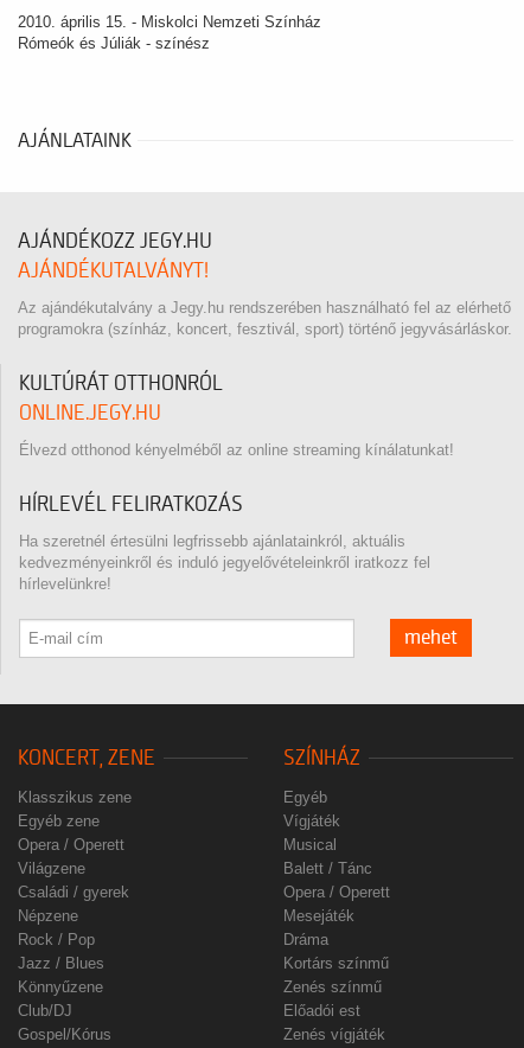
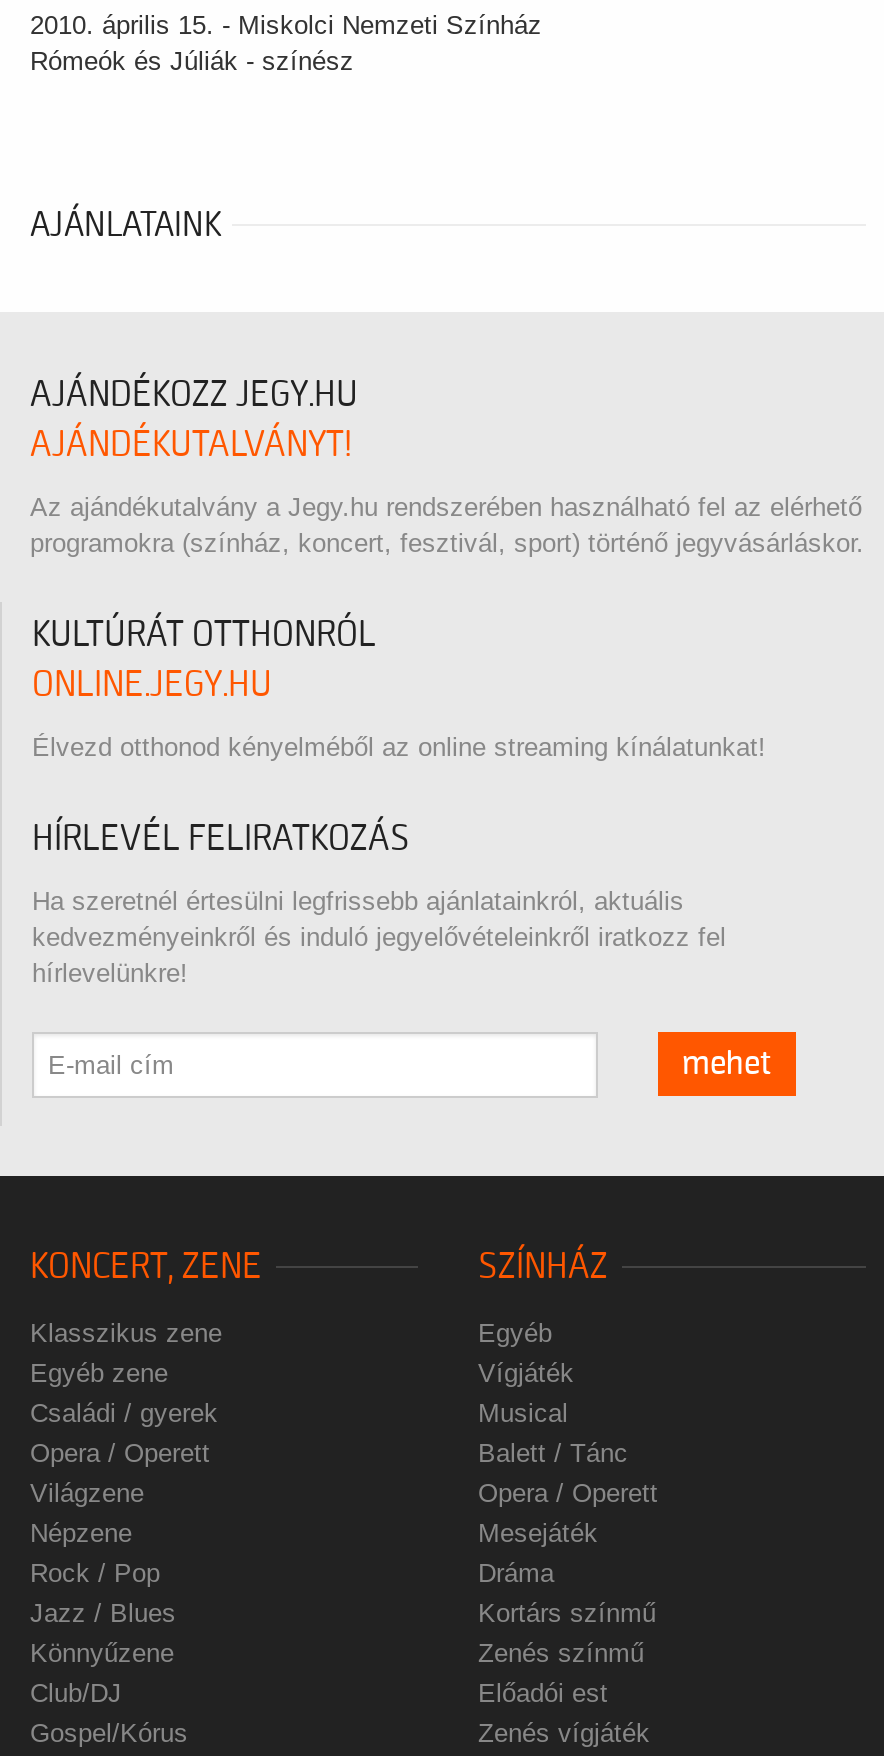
moved [18,836,124,877] -> [30,1438,210,1508]: Opera / Operett | Világzene
moved [18,883,129,901] -> [30,1398,218,1428]: Családi / gyerek

